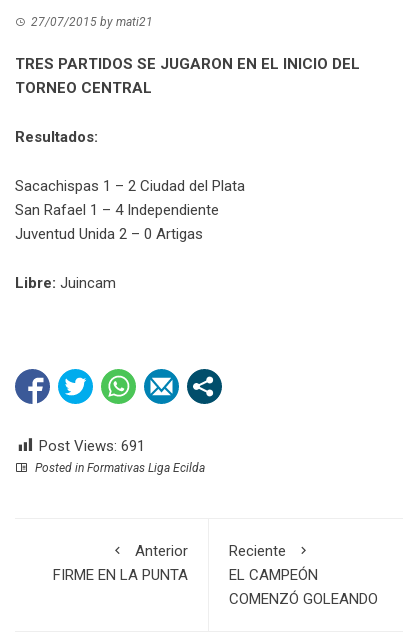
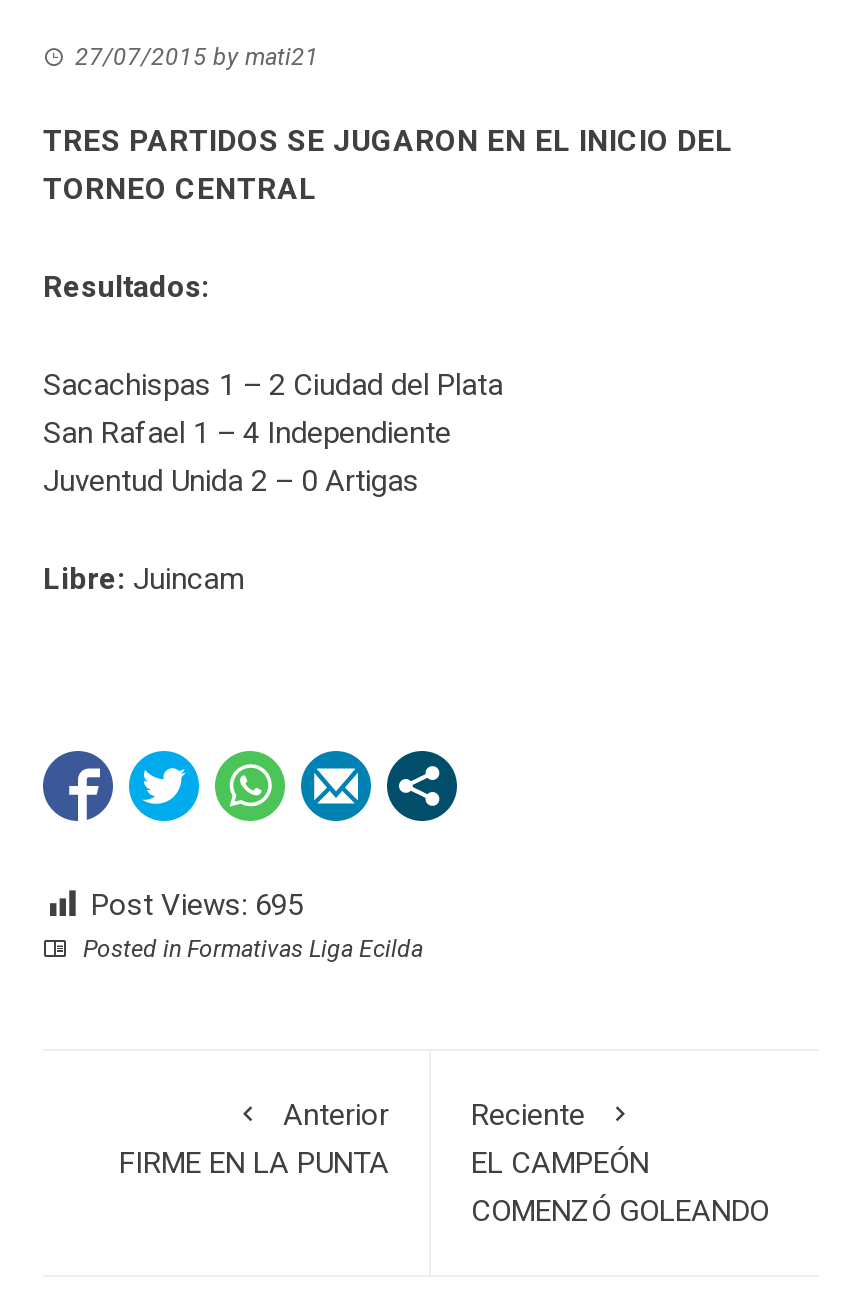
[39,436,145,454] Post Views: 691 -> [91,886,303,922] Post Views: 695

